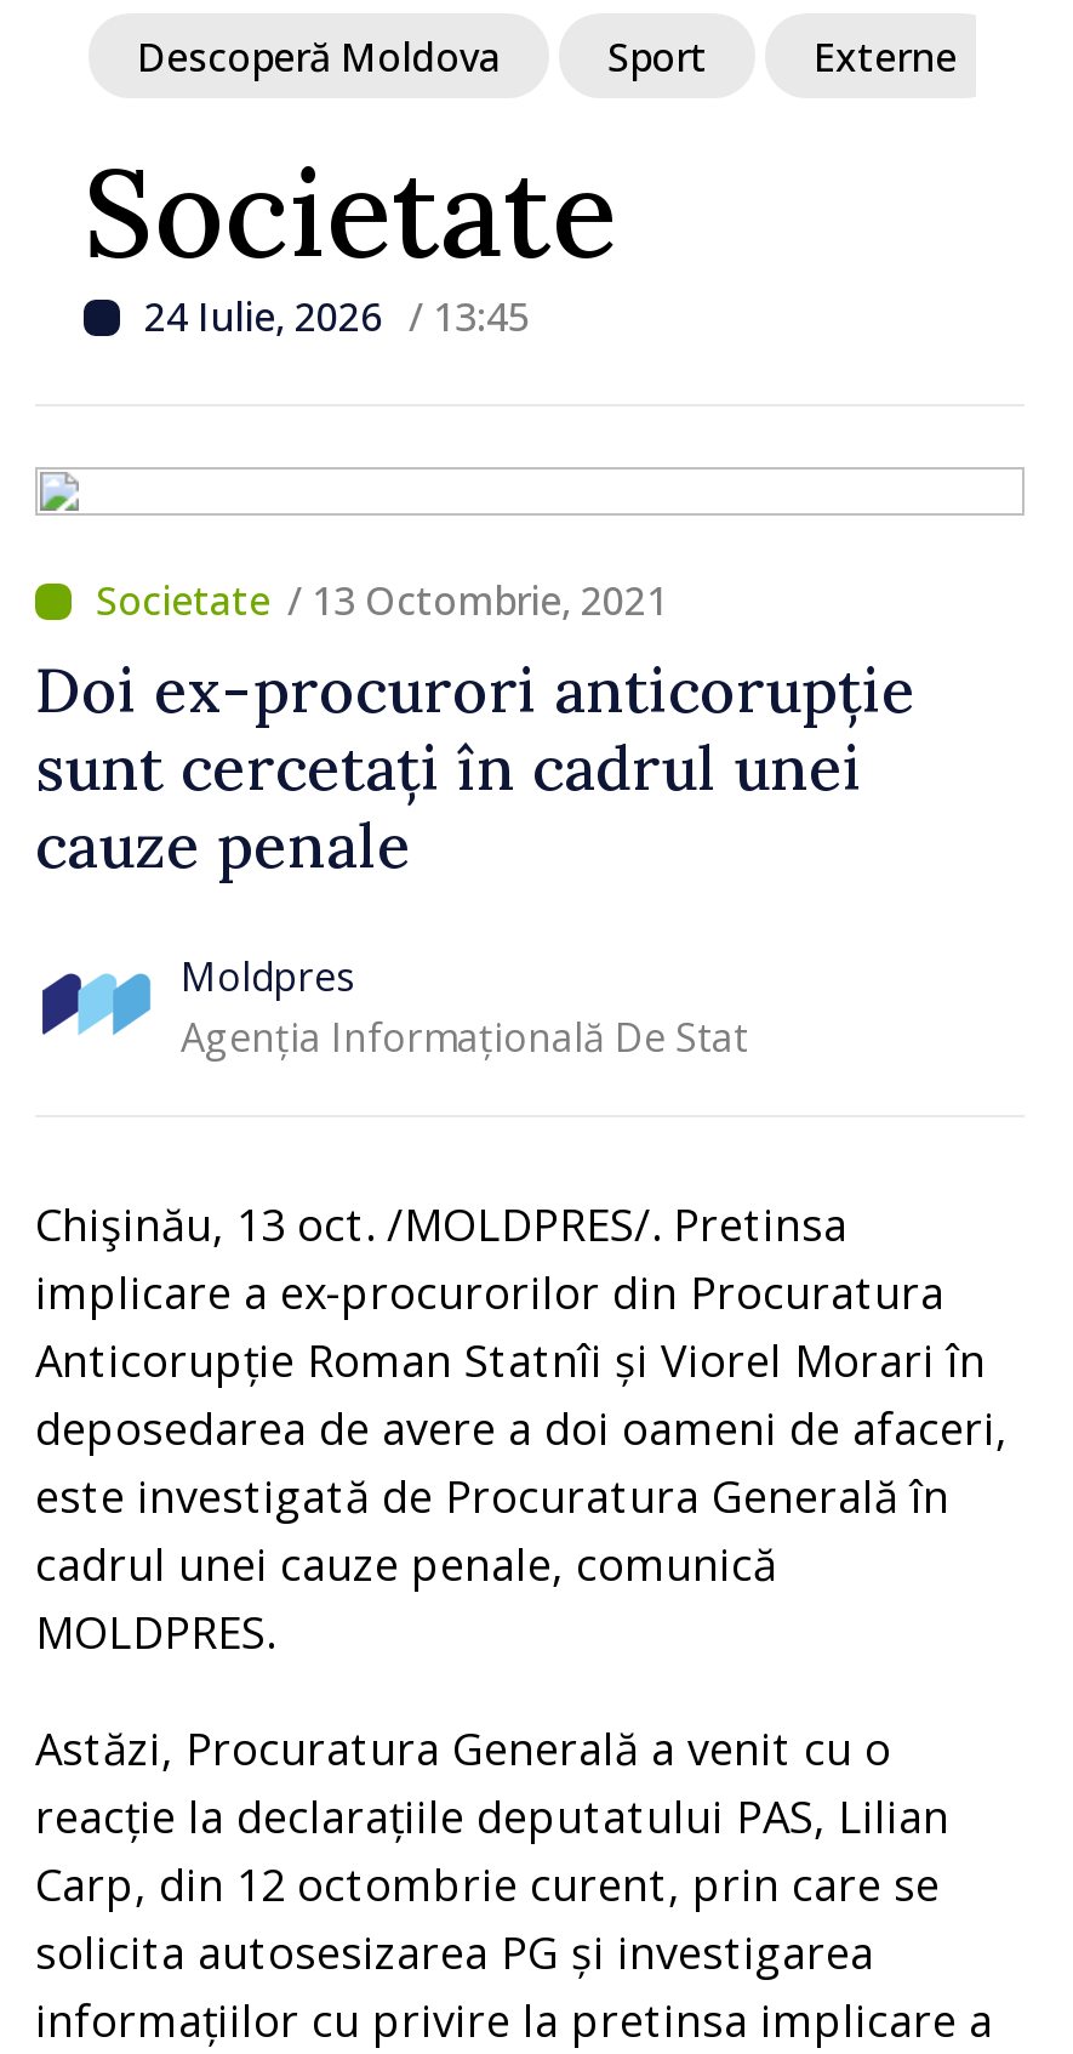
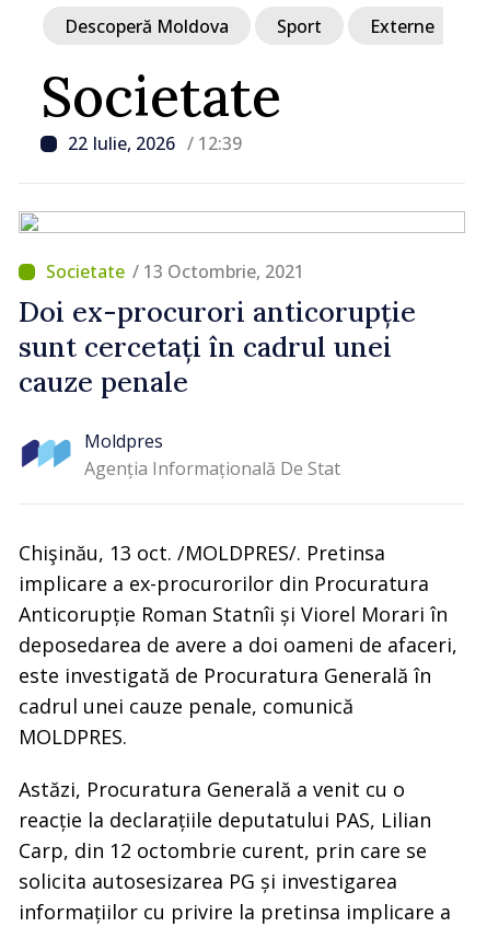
[144,290,530,343] 24 Iulie, 2026 / 13:45 -> [68,131,242,155] 22 Iulie, 2026 / 12:39

